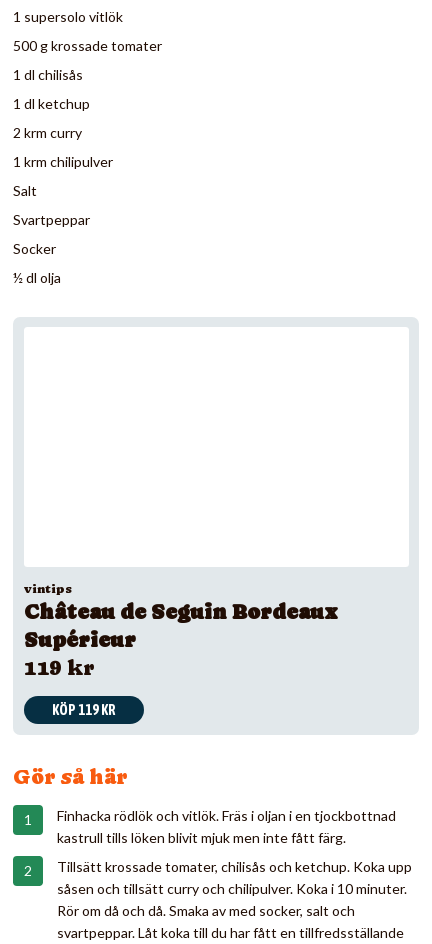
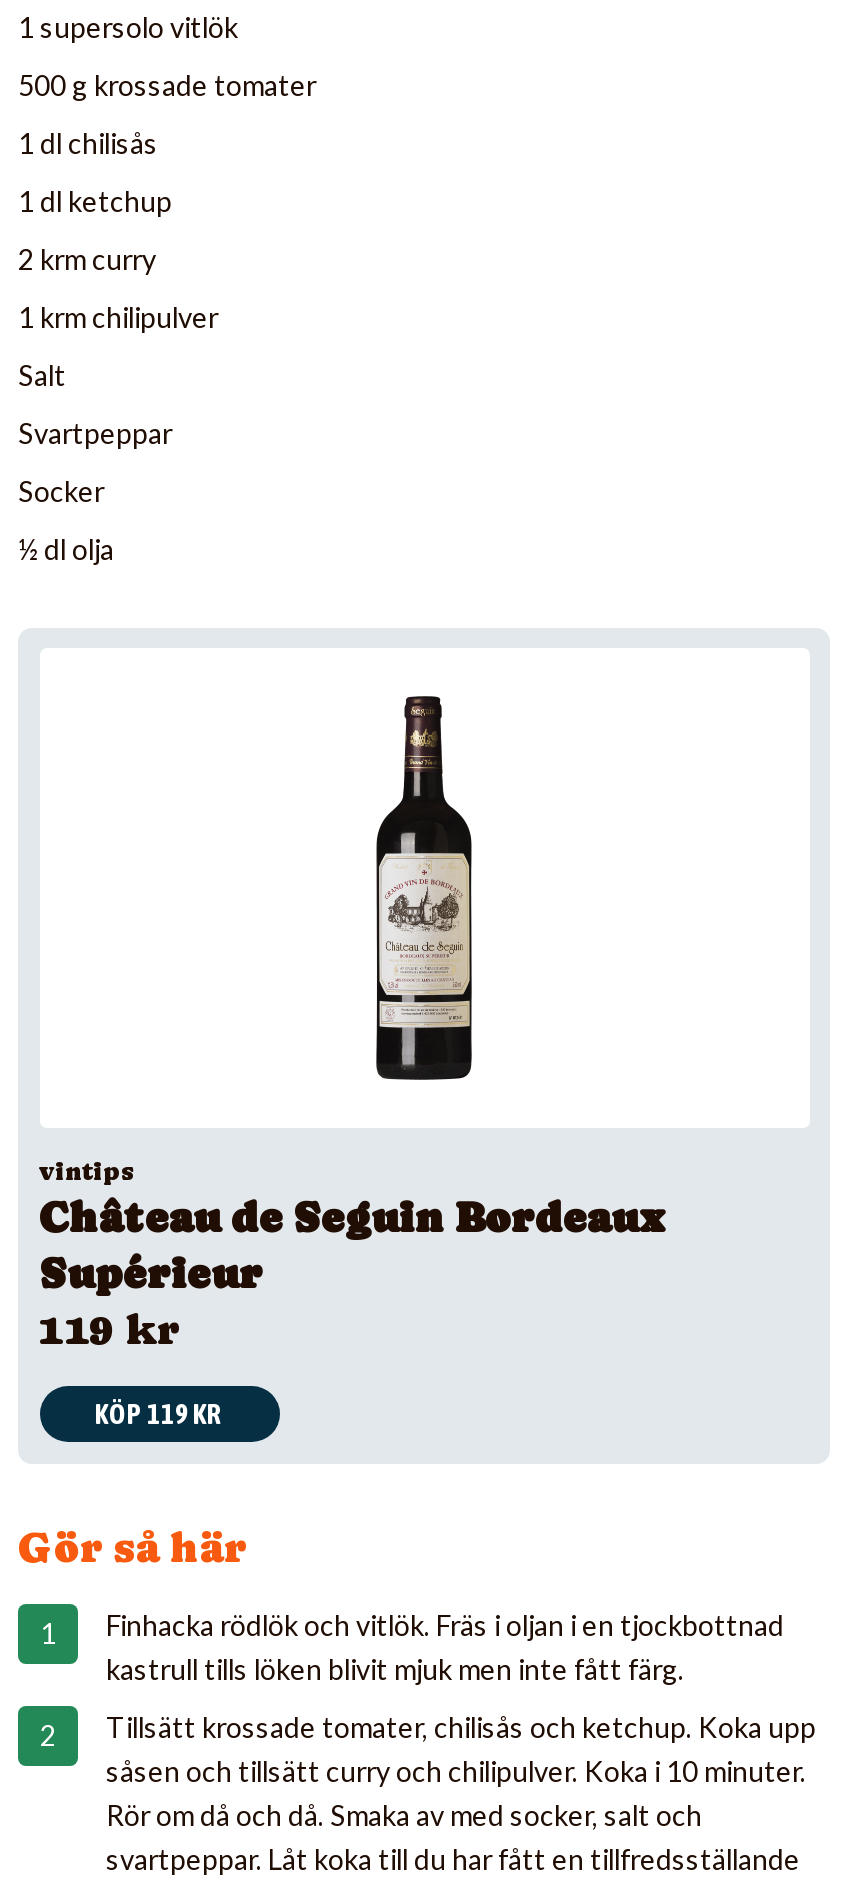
none -> [374,694,474,1082] [image]

